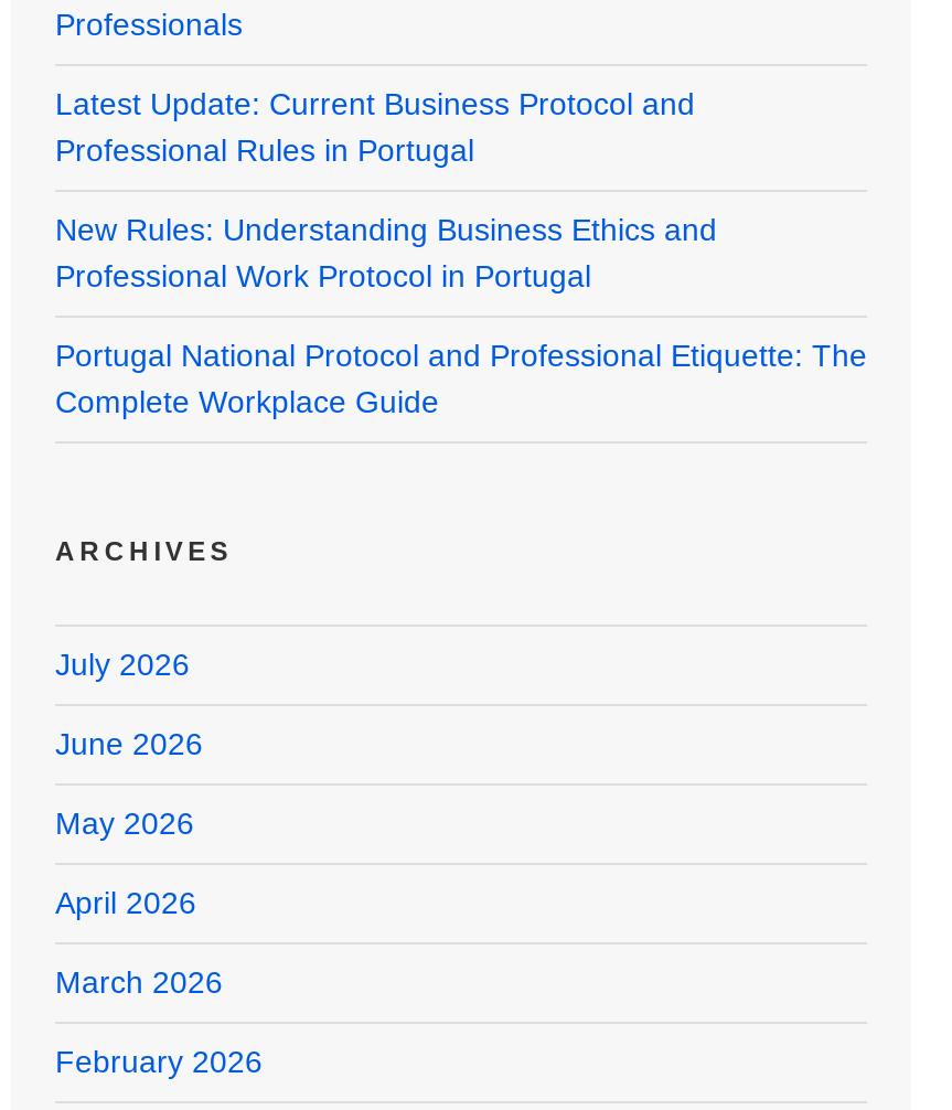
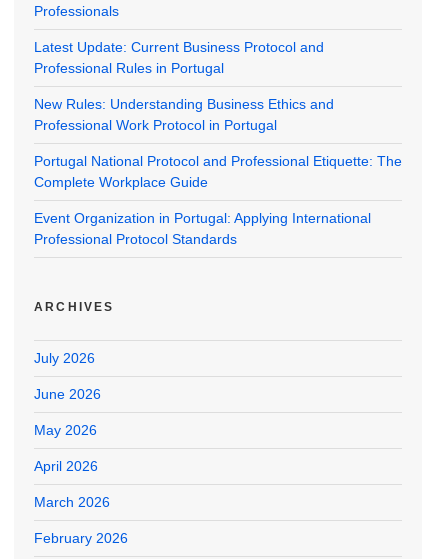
none -> [34,210,371,247] Event Organization in Portugal: Applying International | Professional Protocol Standards

